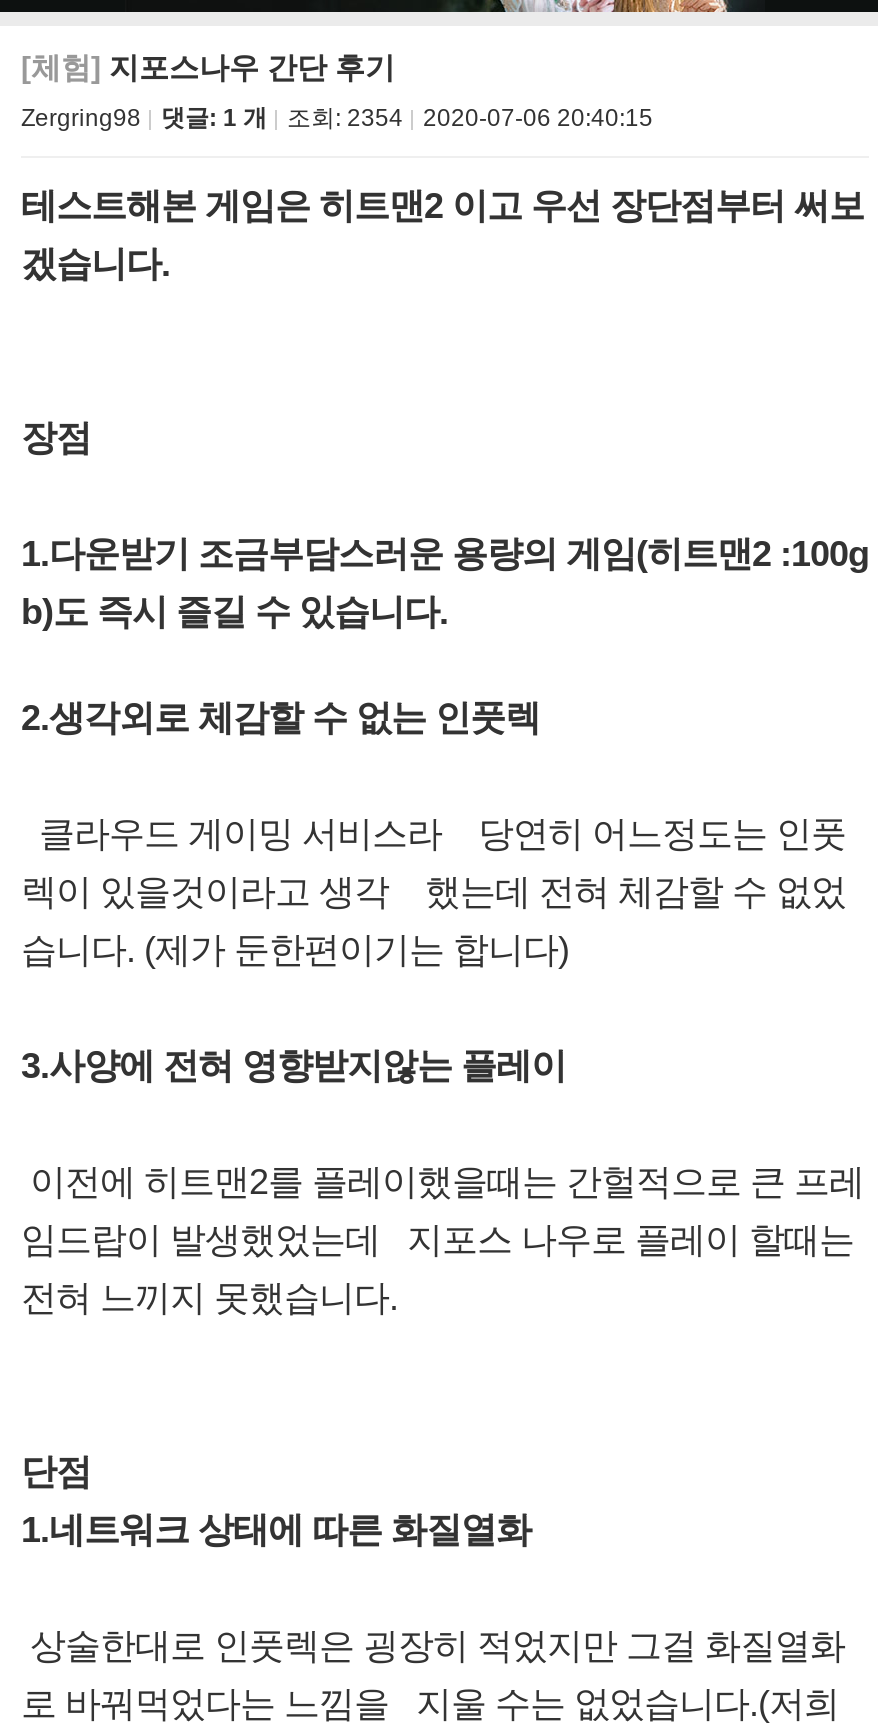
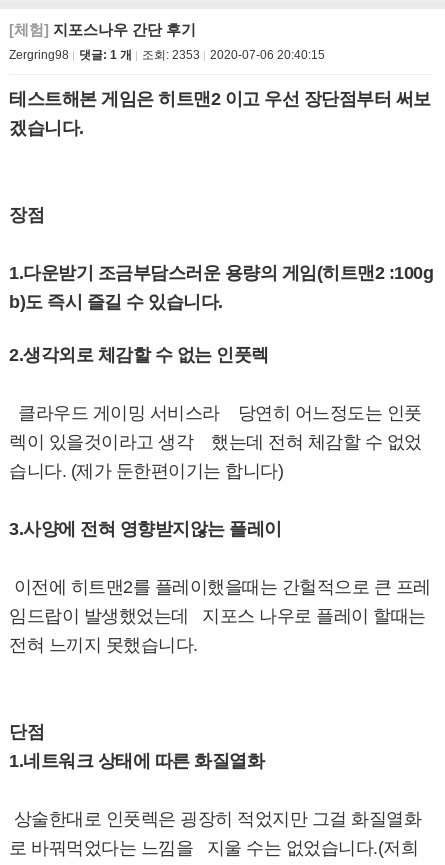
[21,104,653,132] Zergring98 댓글: 1 개 조회: 2354 2020-07-06 20:40:15 -> [9,48,325,62] Zergring98 댓글: 1 개 조회: 2353 2020-07-06 20:40:15

